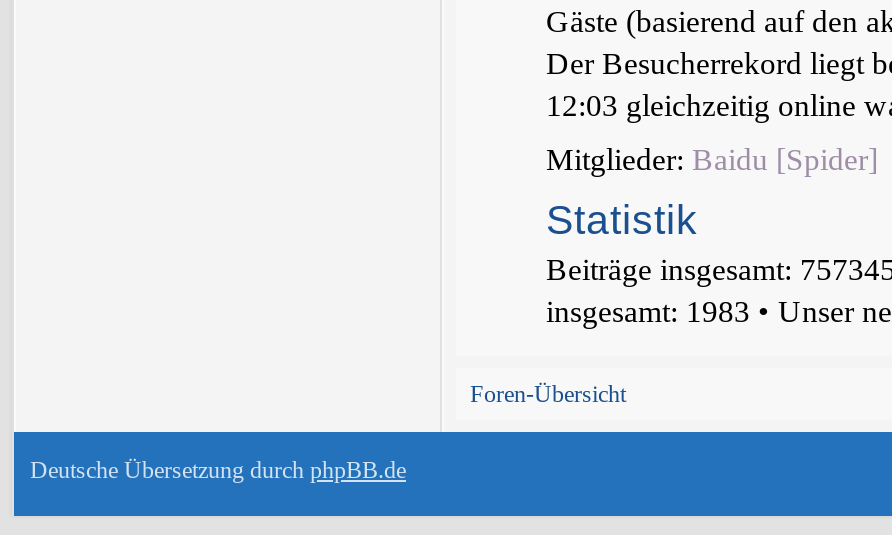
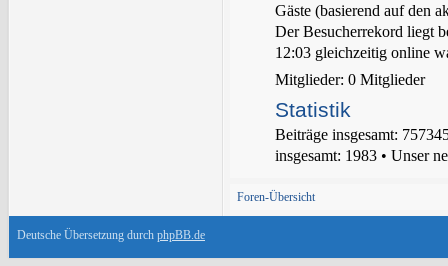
[546,142,878,176] Mitglieder: Baidu [Spider] -> [275,71,425,88] Mitglieder: 0 Mitglieder

